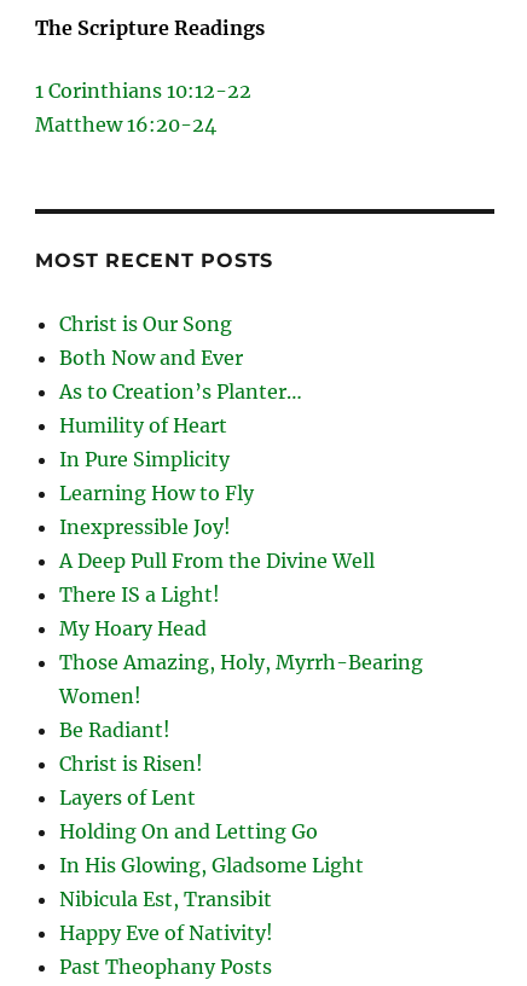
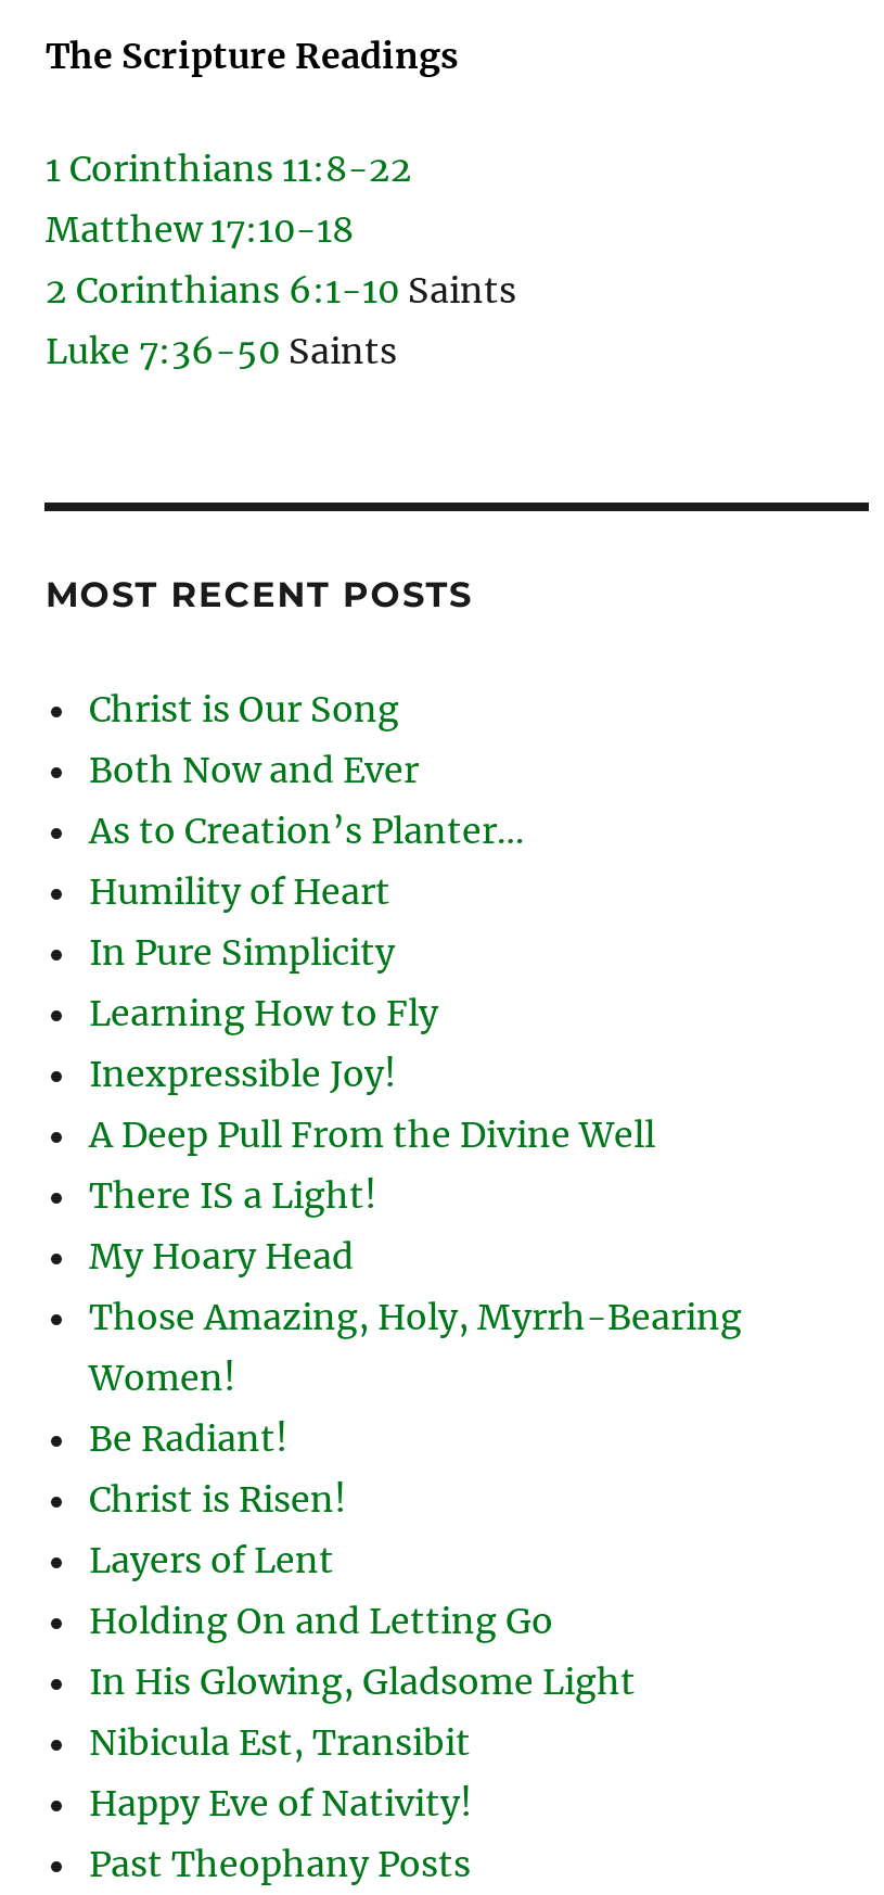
[36,78,252,136] 1 Corinthians 10:12-22 | Matthew 16:20-24 -> [46,146,516,372] 1 Corinthians 11:8-22 | Matthew 17:10-18 | 2 Corinthians 6:1-10 Saints | Luke 7:36-50 Saints

